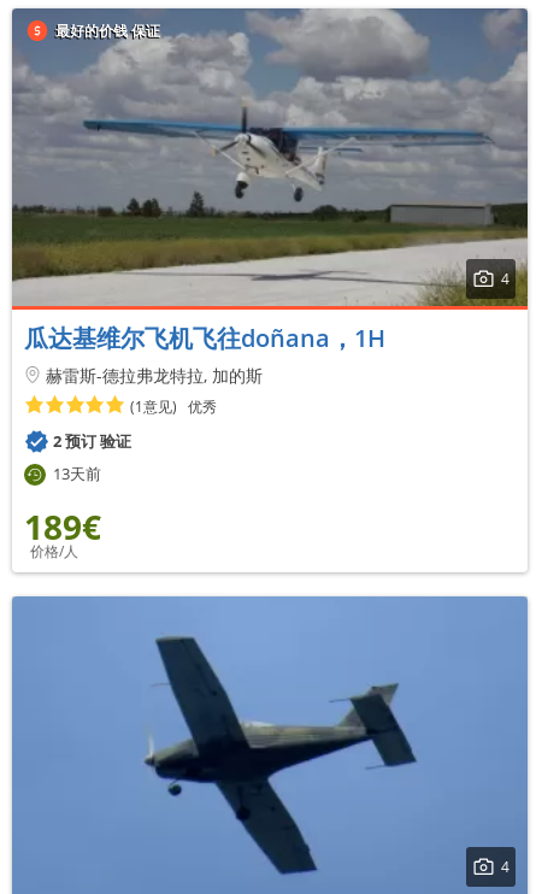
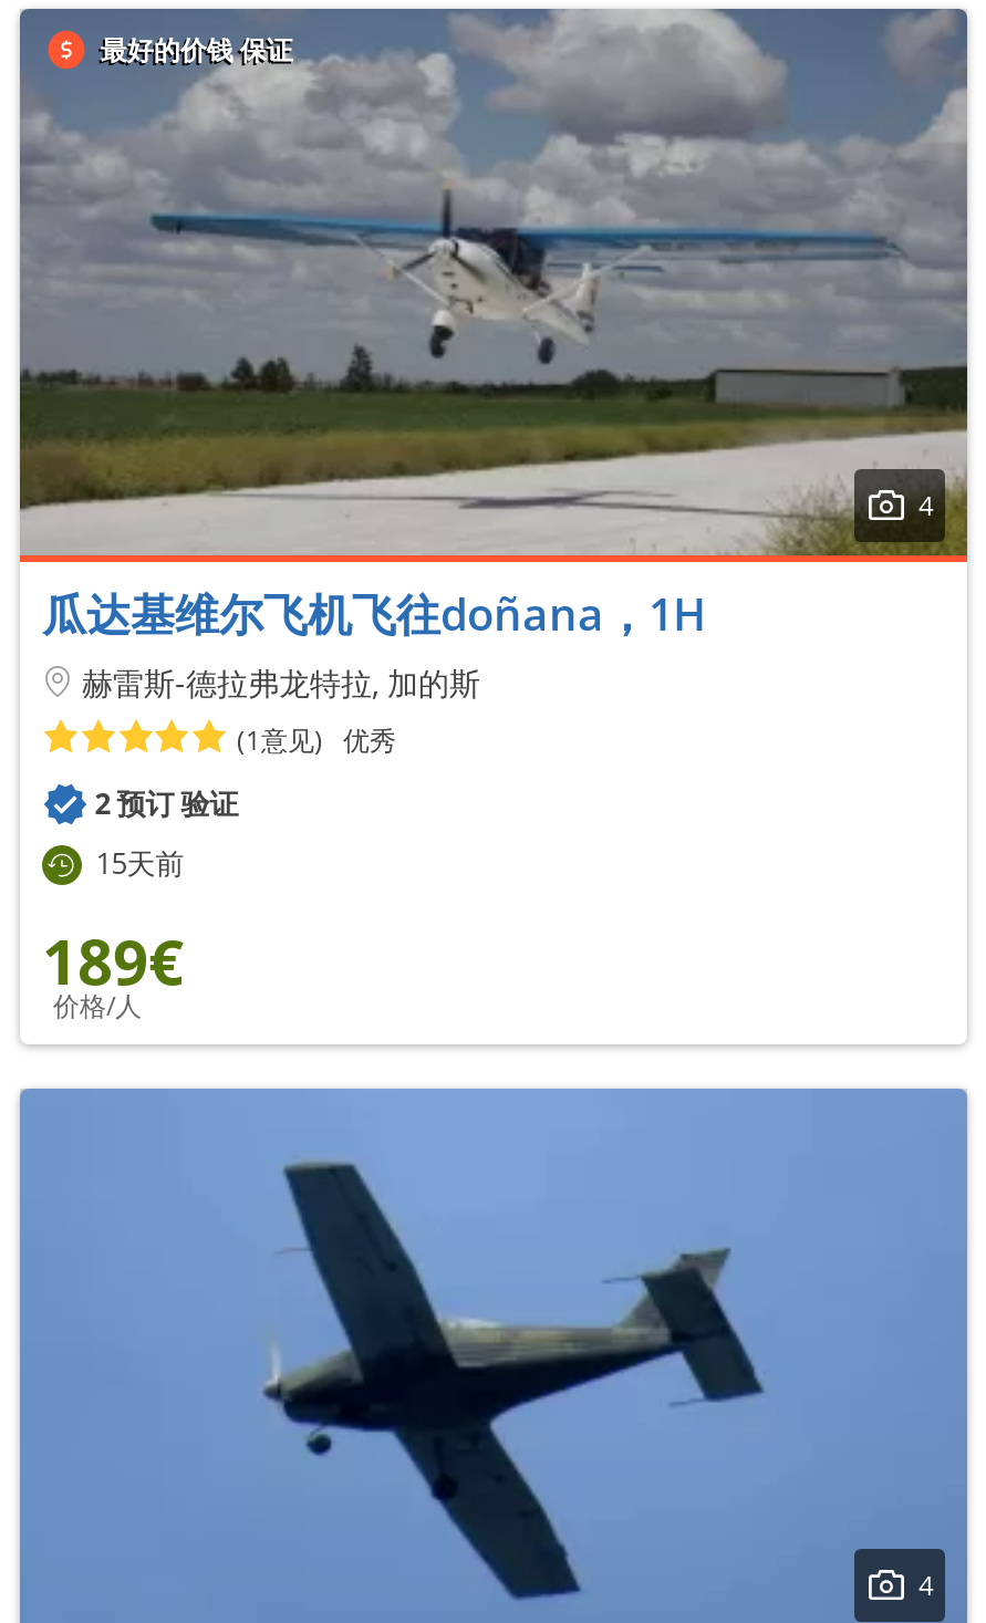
[53,463,101,485] 13天前 -> [96,844,184,884] 15天前

